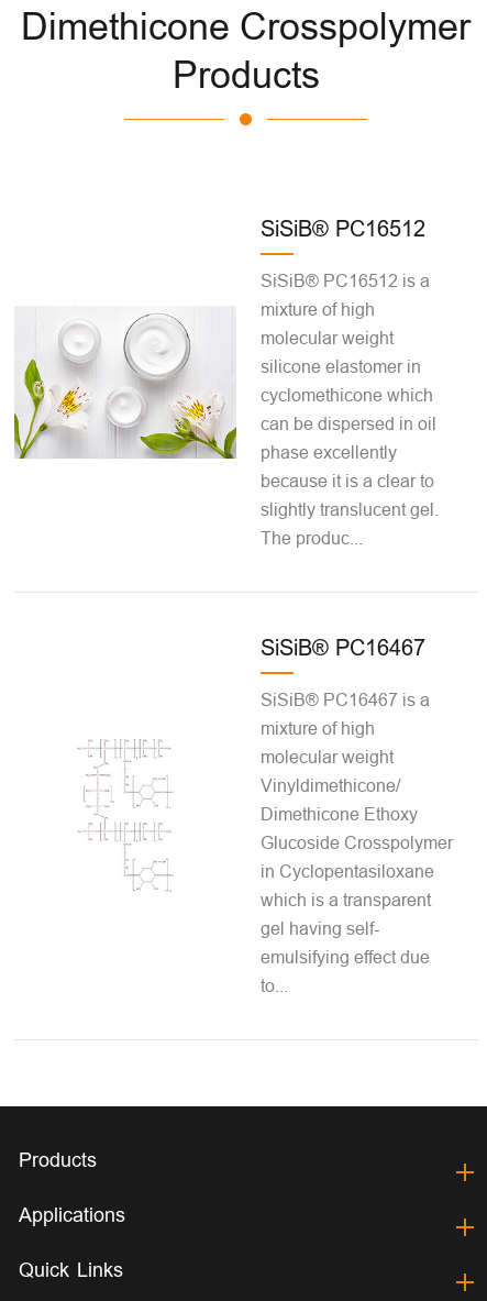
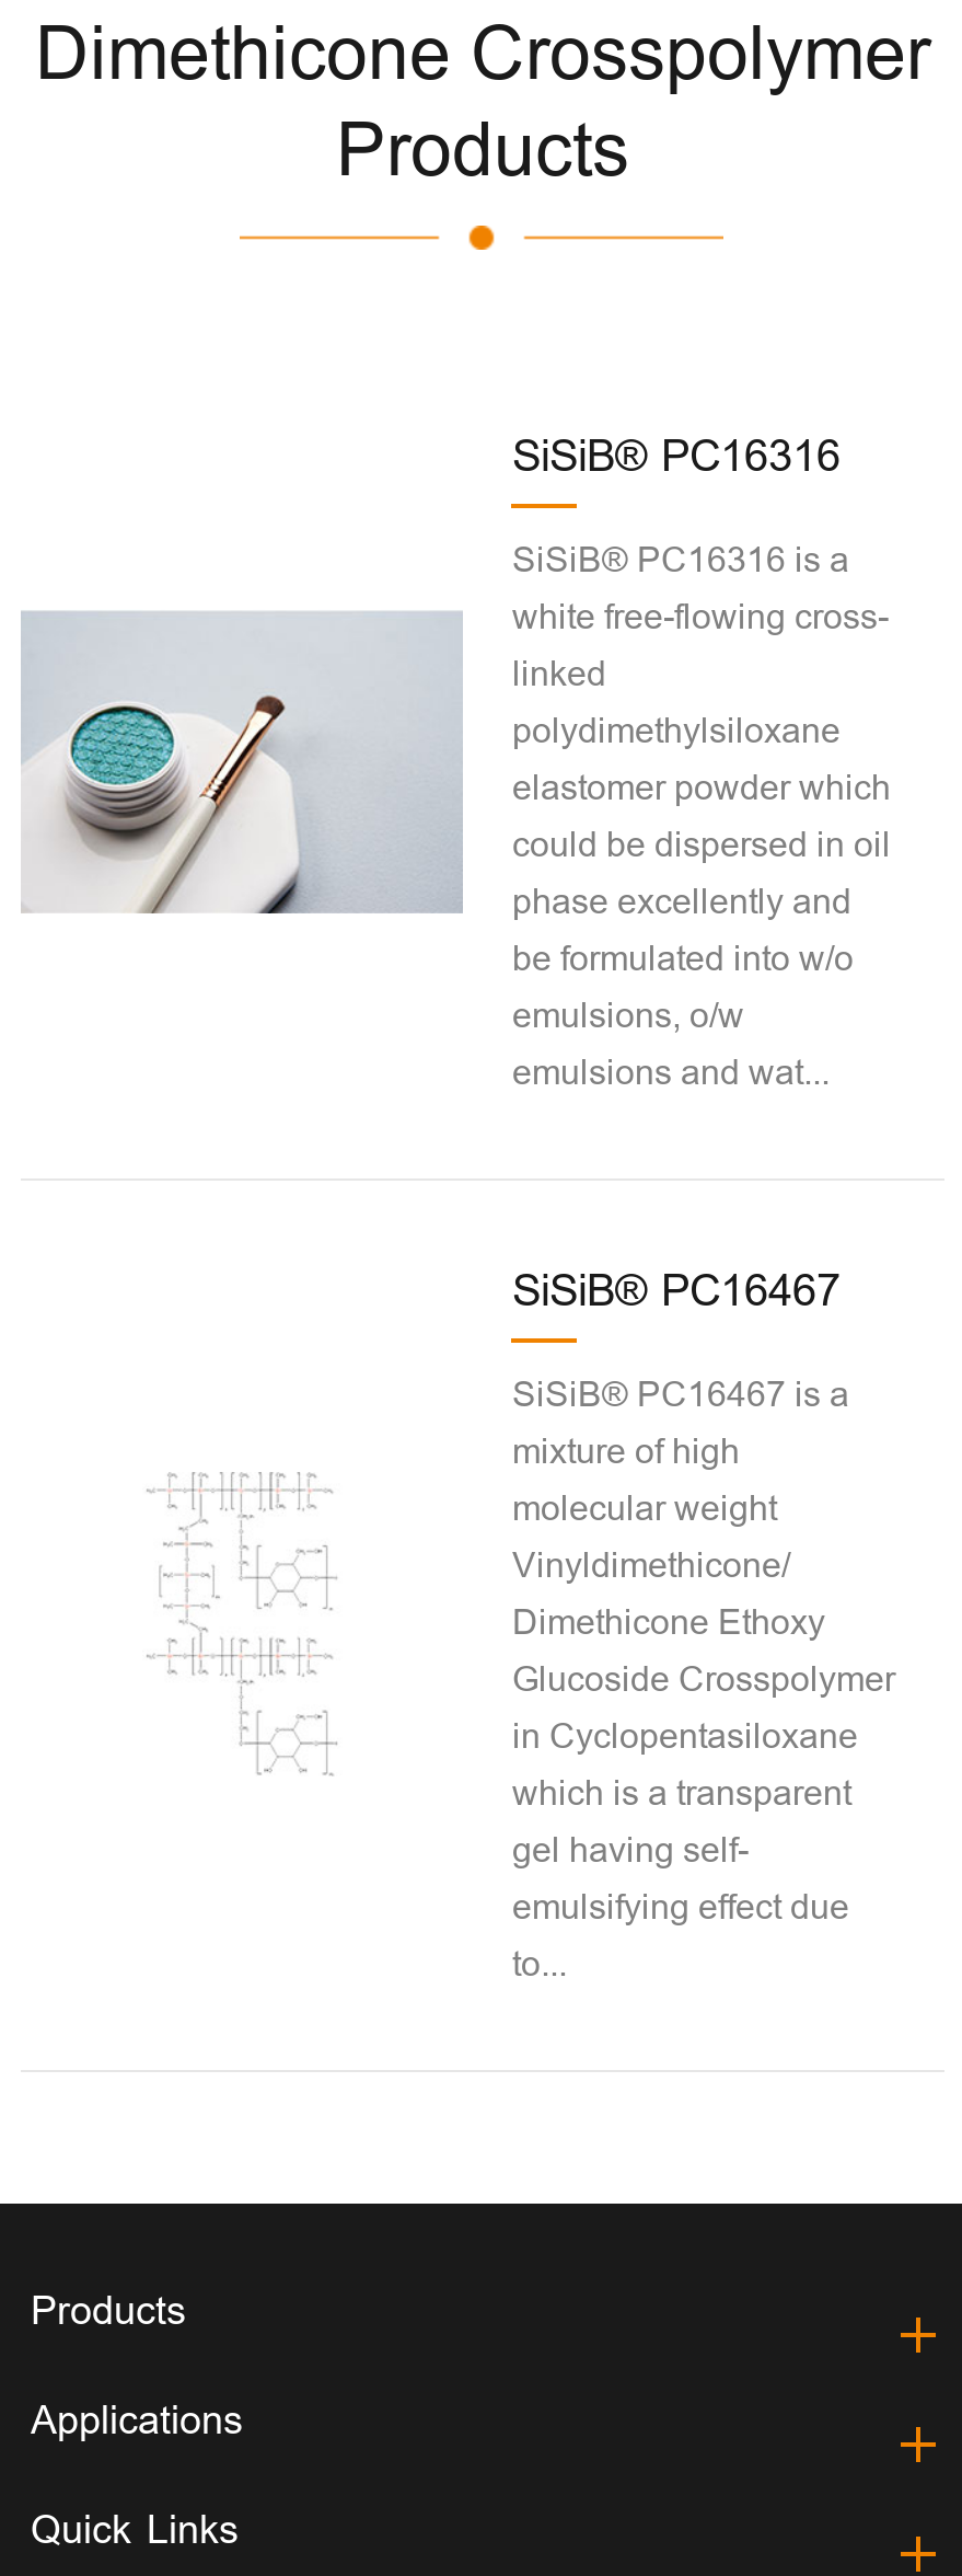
[261,215,426,241] SiSiB® PC16512 -> [512,429,841,479] SiSiB® PC16316
[13,270,439,547] [image] | SiSiB® PC16512 is a | mixture of high | molecular weight | silicone elastomer in | cyclomethicone which | can be dispersed in oil | phase excellently | because it is a clear to | slightly translucent gel. | The produc... -> [21,538,891,1090] [image] | SiSiB® PC16316 is a | white free-flowing cross- | linked | polydimethylsiloxane | elastomer powder which | could be dispersed in oil | phase excellently and | be formulated into w/o | emulsions, o/w | emulsions and wat...

